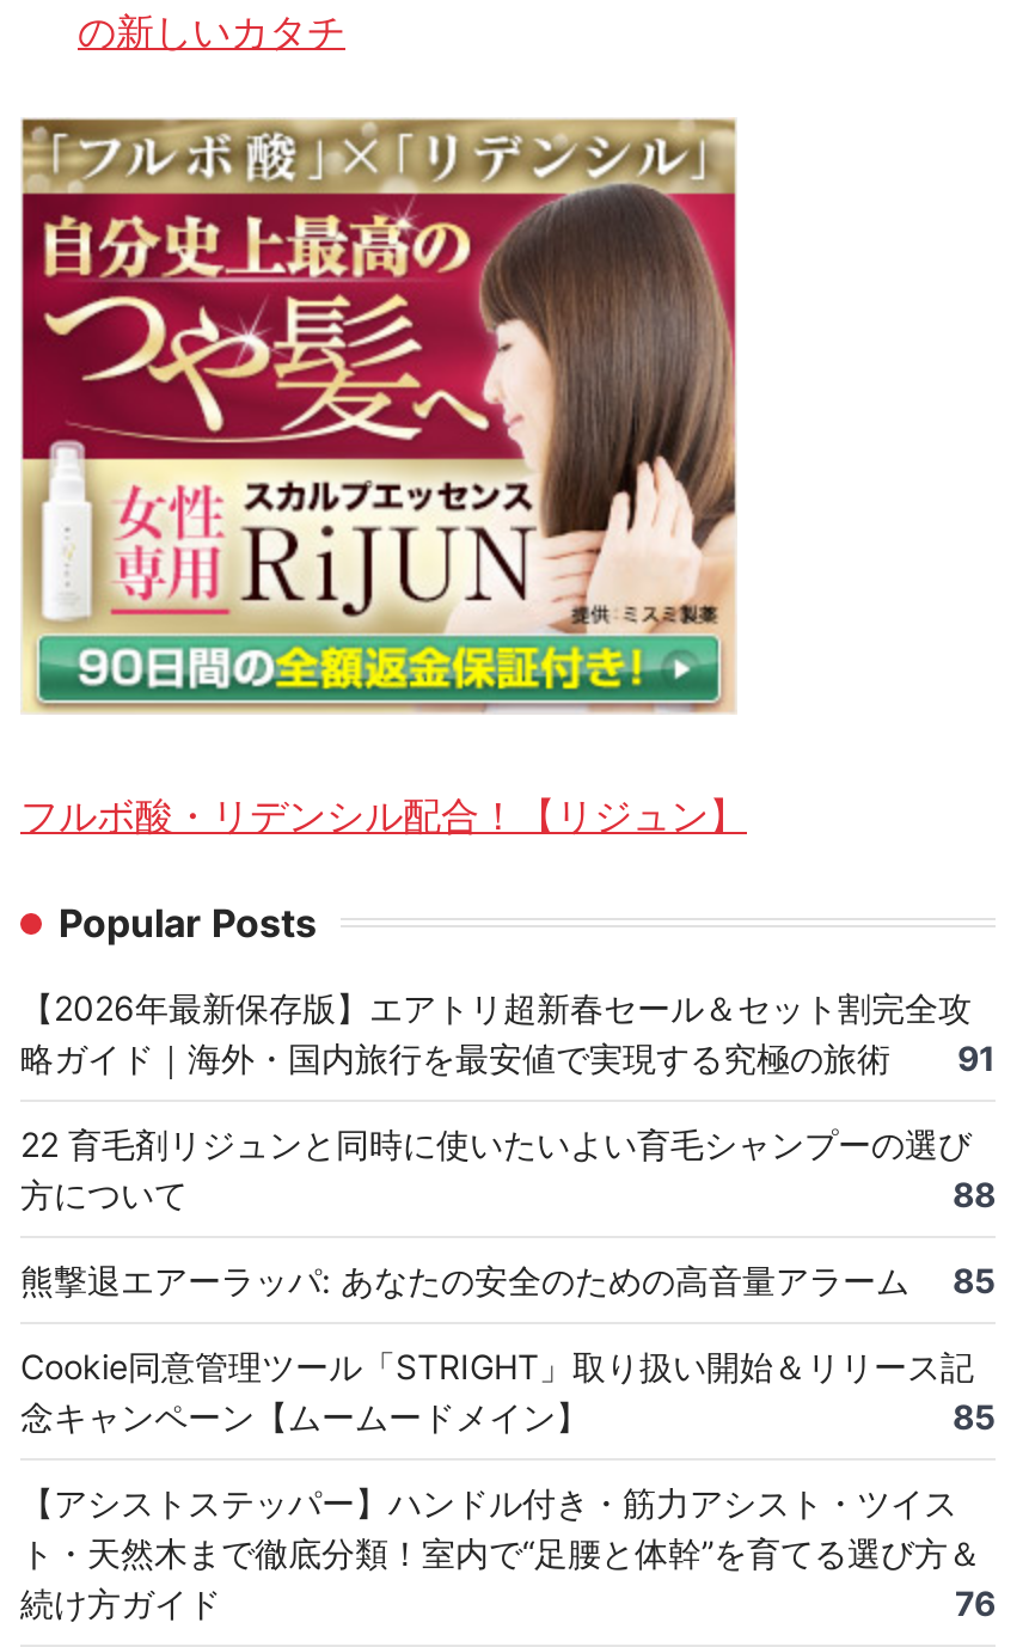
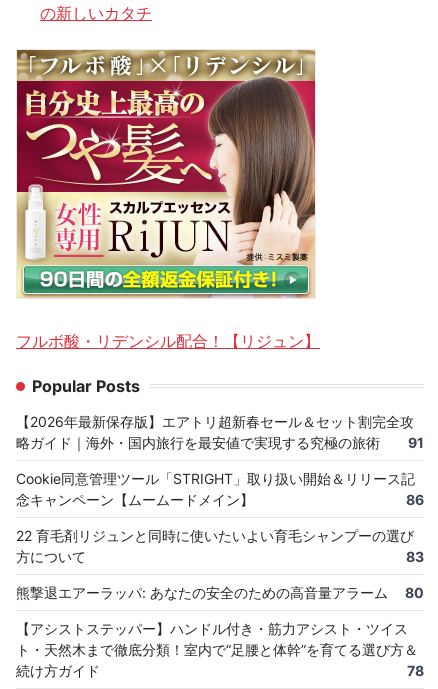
moved [20,1123,972,1214] -> [16,527,414,565]: 22 育毛剤リジュンと同時に使いたいよい育毛シャンプーの選び | 方について
[953,1173,996,1300] 88 | 85 -> none
moved [20,1260,909,1300] -> [16,584,388,601]: 熊撃退エアーラッパ: あなたの安全のための高音量アラーム
moved [20,1346,974,1436] -> [16,470,415,508]: Cookie同意管理ツール「STRIGHT」取り扱い開始＆リリース記 | 念キャンペーン【ムームードメイン】
[953,1396,996,1436] 85 -> [405,491,424,601] 86 | 83 | 80
[955,1582,996,1623] 76 -> [407,662,424,679] 78

